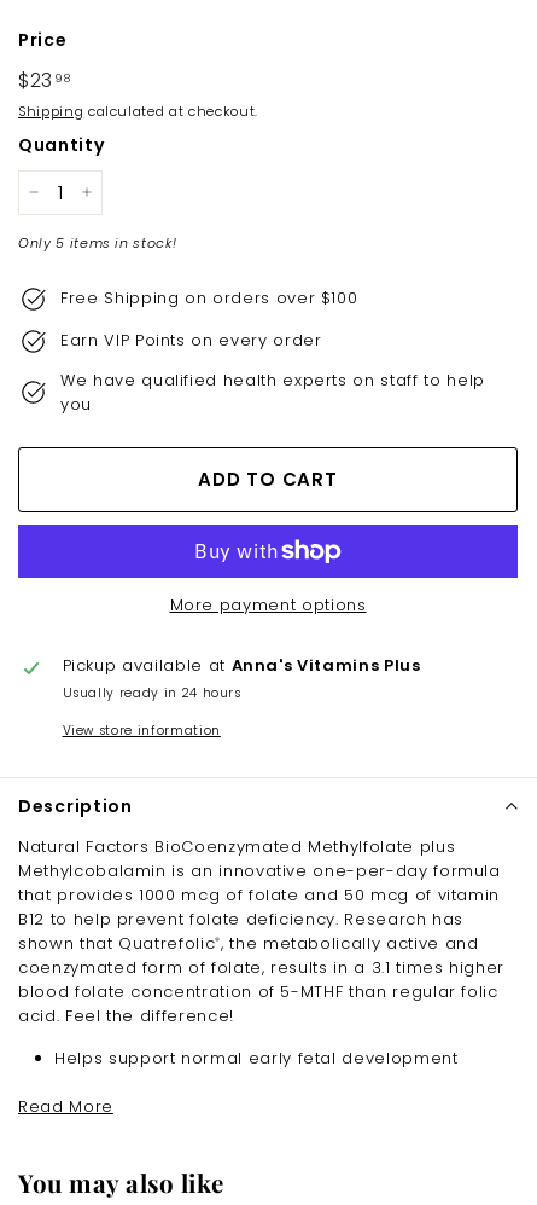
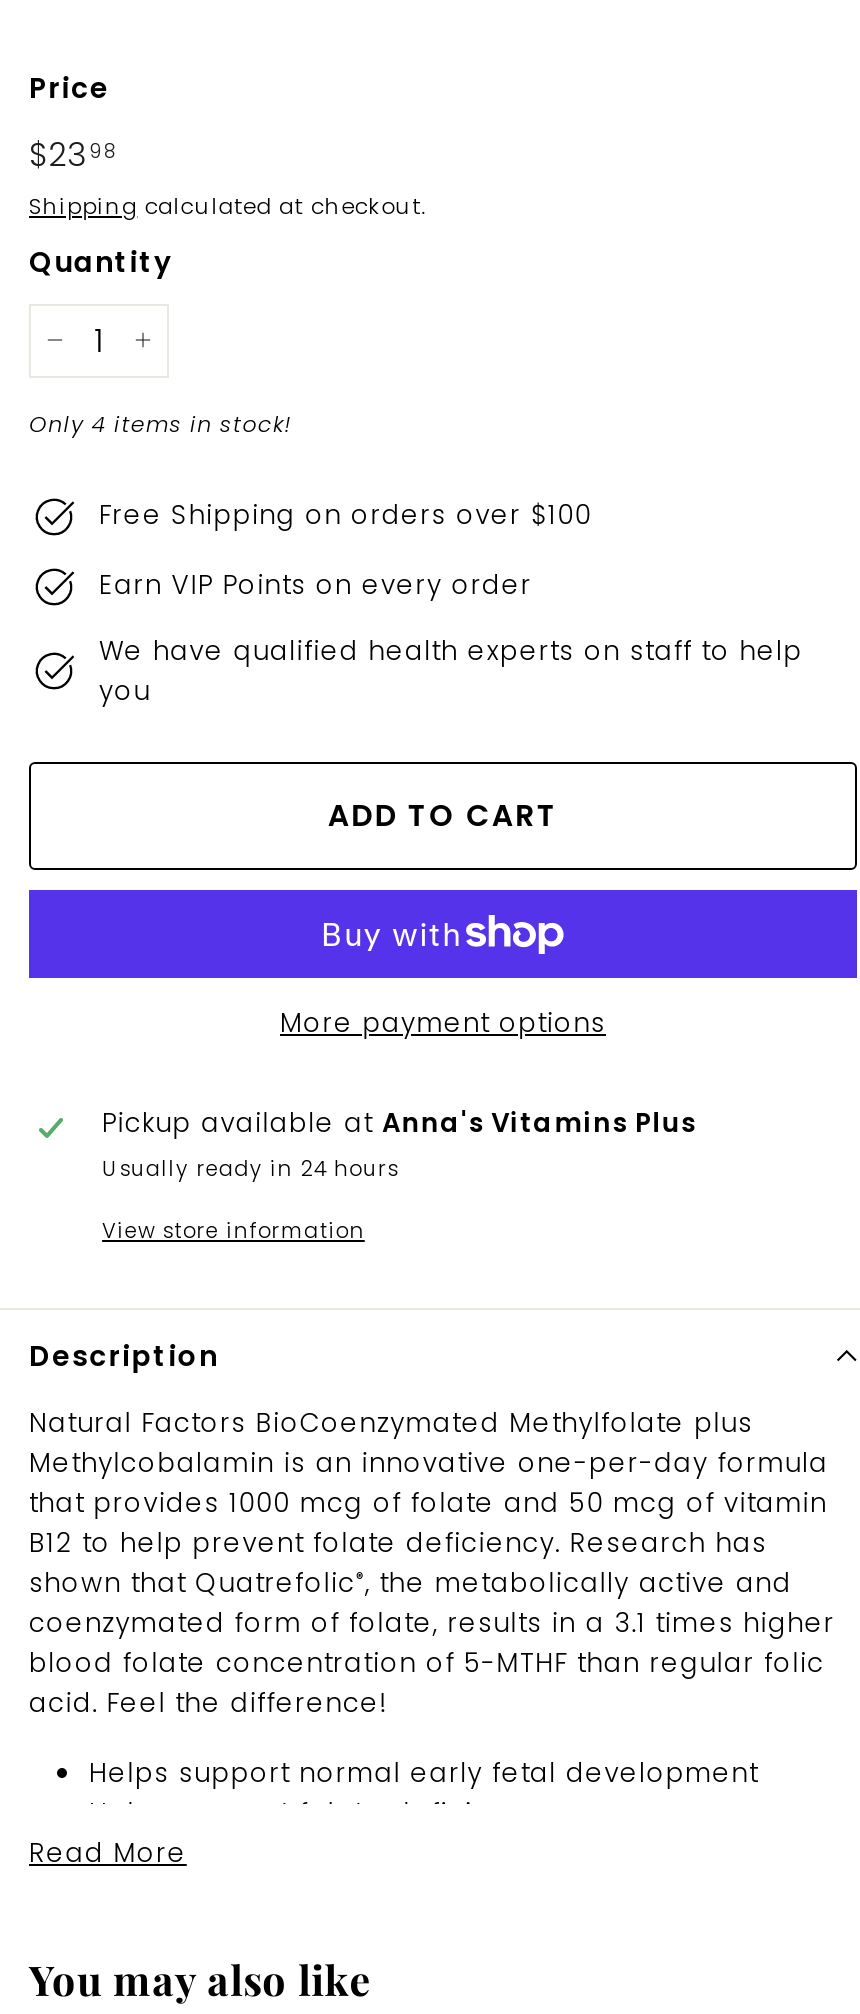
[18,233,177,252] Only 5 items in stock! -> [29,407,292,439] Only 4 items in stock!

